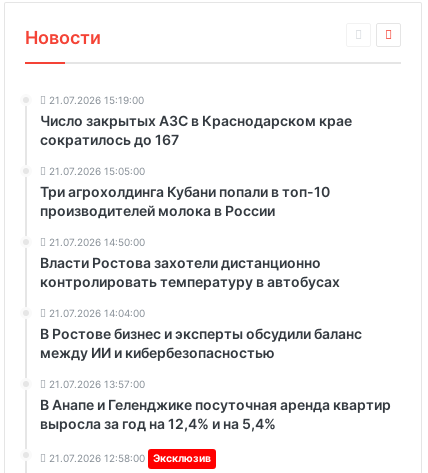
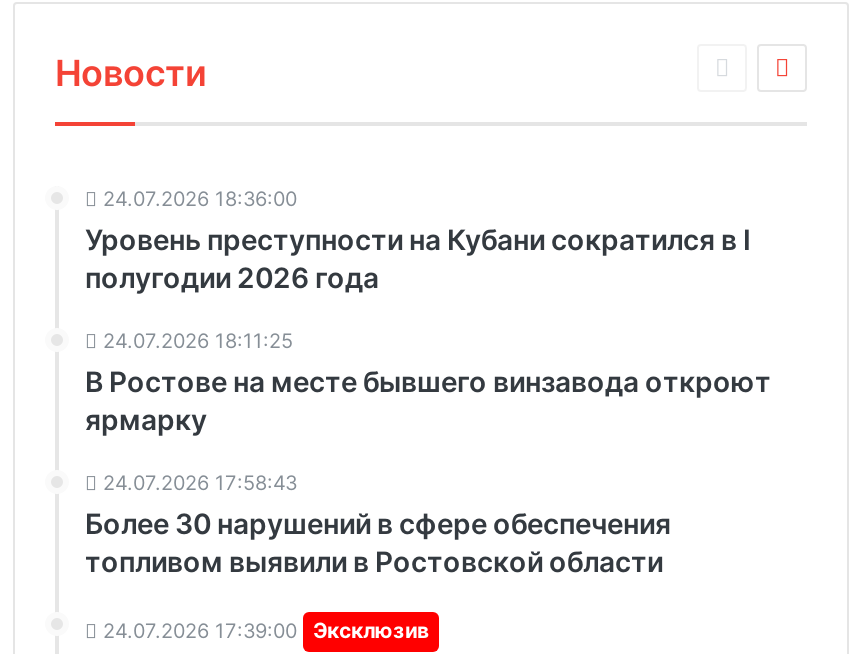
[40,94,391,464] 21.07.2026 15:19:00 | Число закрытых АЗС в Краснодарском крае | сократилось до 167 | 21.07.2026 15:05:00 | Три агрохолдинга Кубани попали в топ-10 | производителей молока в России | 21.07.2026 14:50:00 | Власти Ростова захотели дистанционно | контролировать температуру в автобусах | 21.07.2026 14:04:00 | В Ростове бизнес и эксперты обсудили баланс | между ИИ и кибербезопасностью | 21.07.2026 13:57:00 | В Анапе и Геленджике посуточная аренда квартир | выросла за год на 12,4% и на 5,4% | 21.07.2026 12:58:00 -> [85,185,771,641] 24.07.2026 18:36:00 | Уровень преступности на Кубани сократился в I | полугодии 2026 года | 24.07.2026 18:11:25 | В Ростове на месте бывшего винзавода откроют | ярмарку | 24.07.2026 17:58:43 | Более 30 нарушений в сфере обеспечения | топливом выявили в Ростовской области | 24.07.2026 17:39:00

